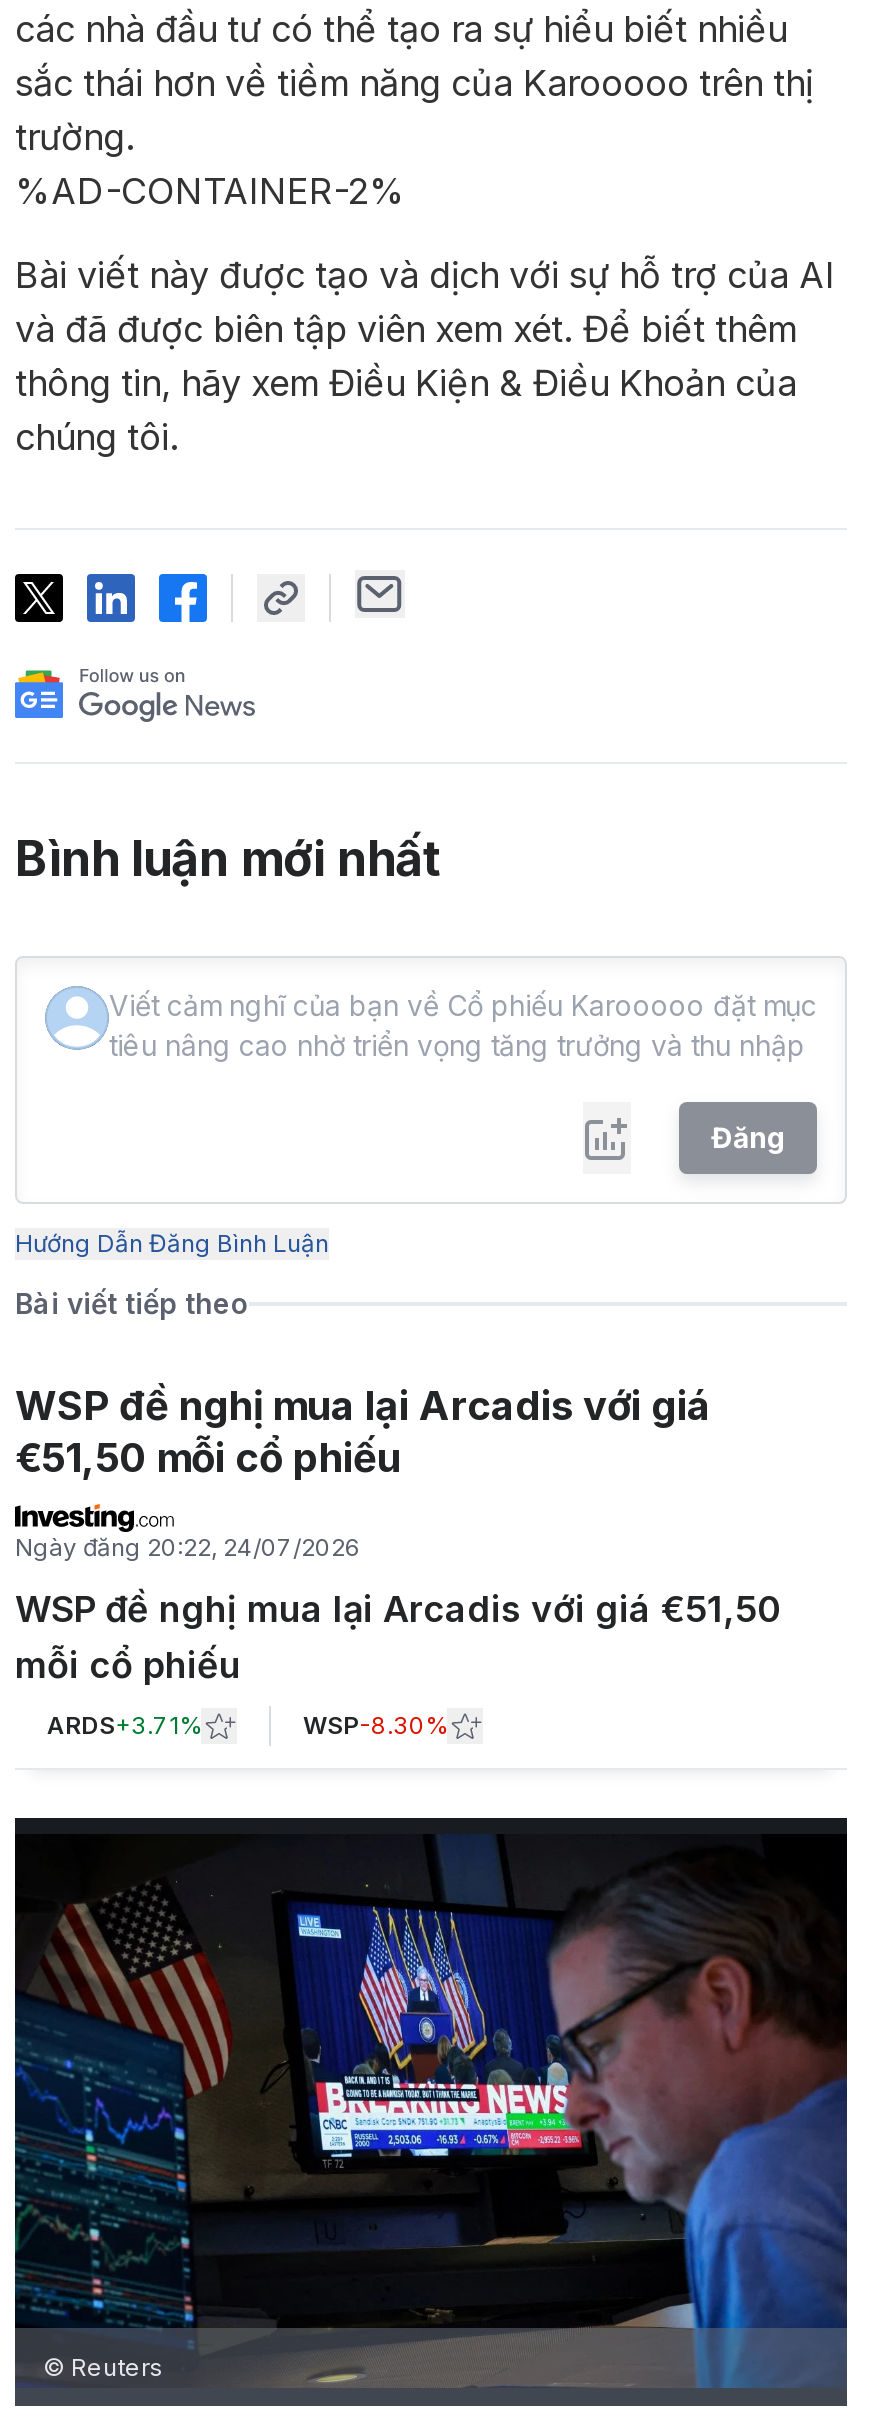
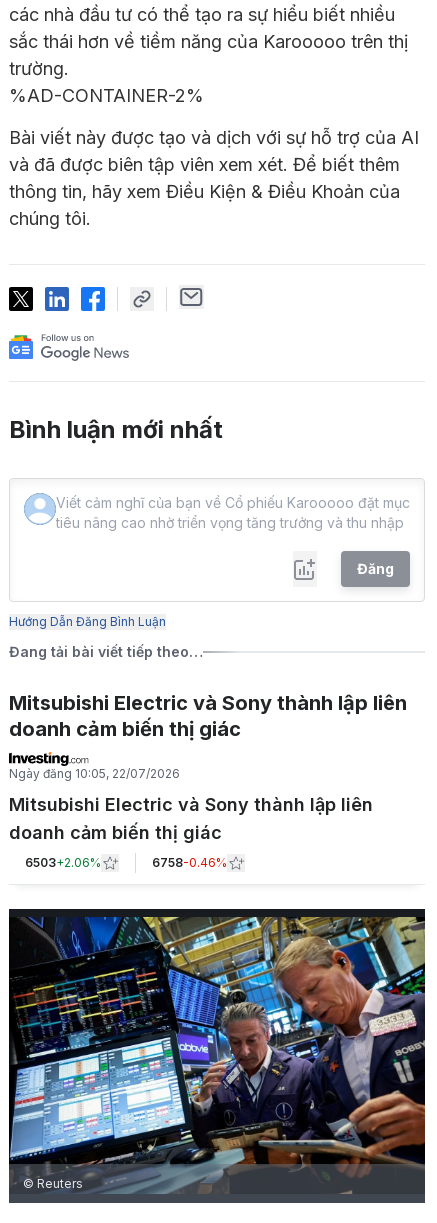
[15,1287,249,1321] Bài viết tiếp theo -> [9,643,203,660] Đang tải bài viết tiếp theo…
[15,1382,711,1482] WSP đề nghị mua lại Arcadis với giá | €51,50 mỗi cổ phiếu -> [9,691,407,741] Mitsubishi Electric và Sony thành lập liên | doanh cảm biến thị giác
[15,1532,361,1562] Ngày đăng 20:22, 24/07/2026 -> [9,766,180,781] Ngày đăng 10:05, 22/07/2026
[15,1588,781,1686] WSP đề nghị mua lại Arcadis với giá €51,50 | mỗi cổ phiếu -> [9,794,373,843] Mitsubishi Electric và Sony thành lập liên | doanh cảm biến thị giác
[47,1710,447,1740] ARDS+3.71% | WSP-8.30% -> [25,855,227,870] 6503+2.06% | 6758-0.46%
[15,1834,849,2388] [image] -> [9,916,426,1194] [image]

